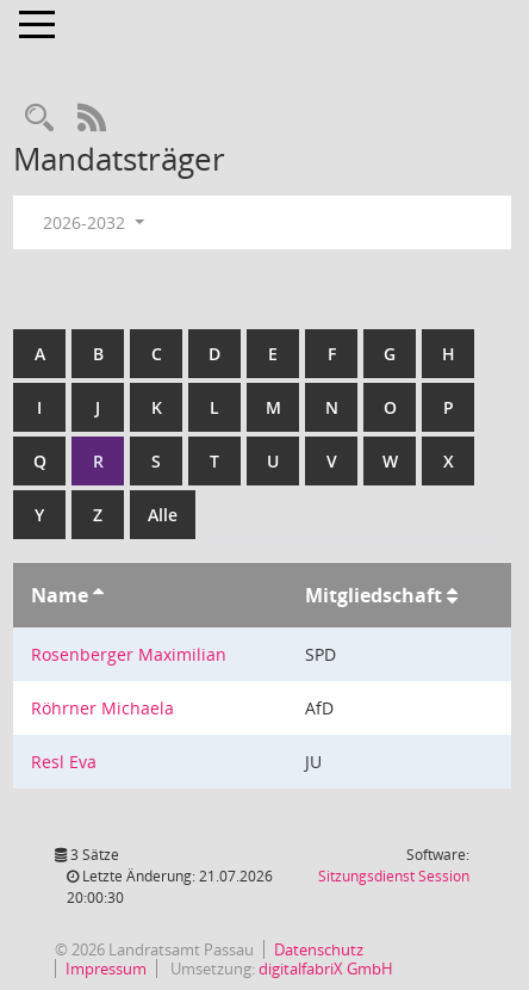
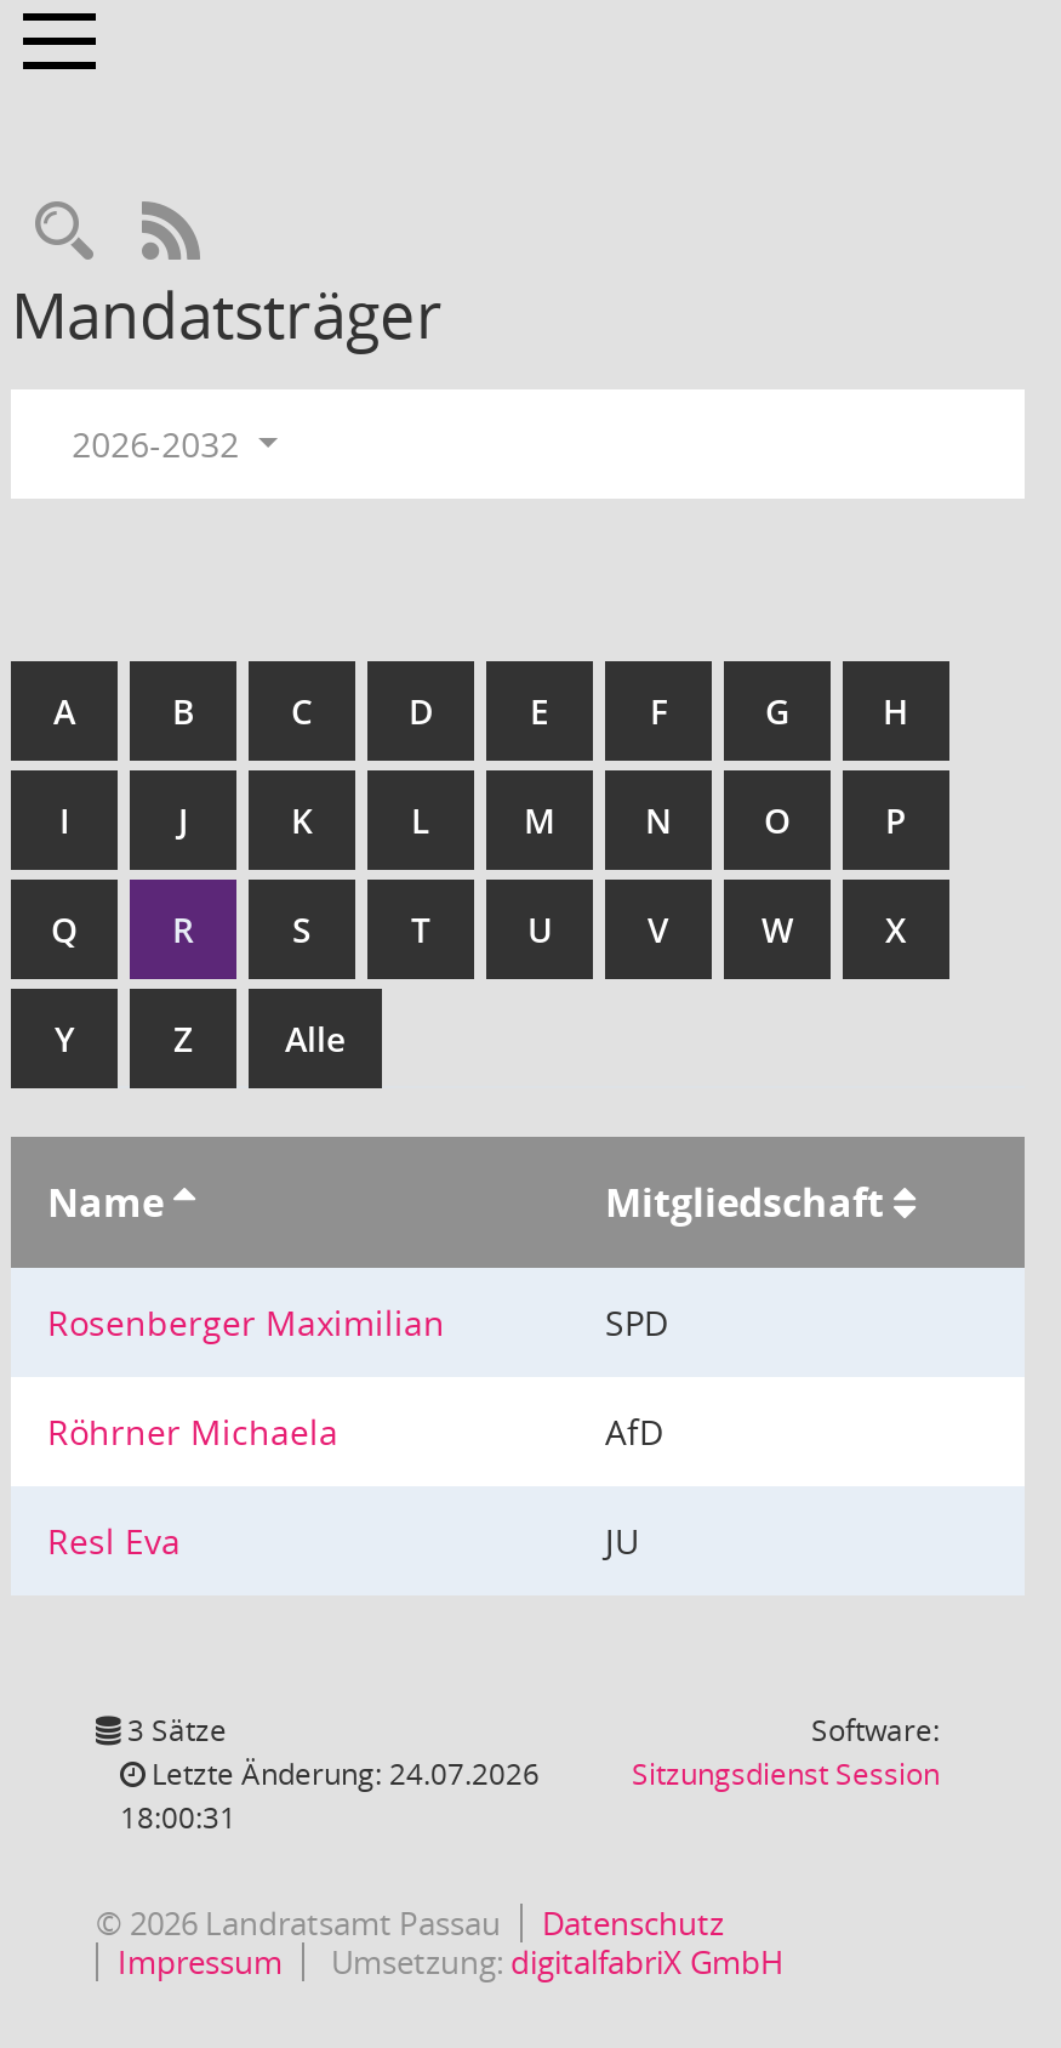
[79,866,273,886] Letzte Änderung: 21.07.2026 -> [144,1753,540,1794] Letzte Änderung: 24.07.2026
[67,887,124,908] 20:00:30 -> [120,1797,236,1838] 18:00:31

